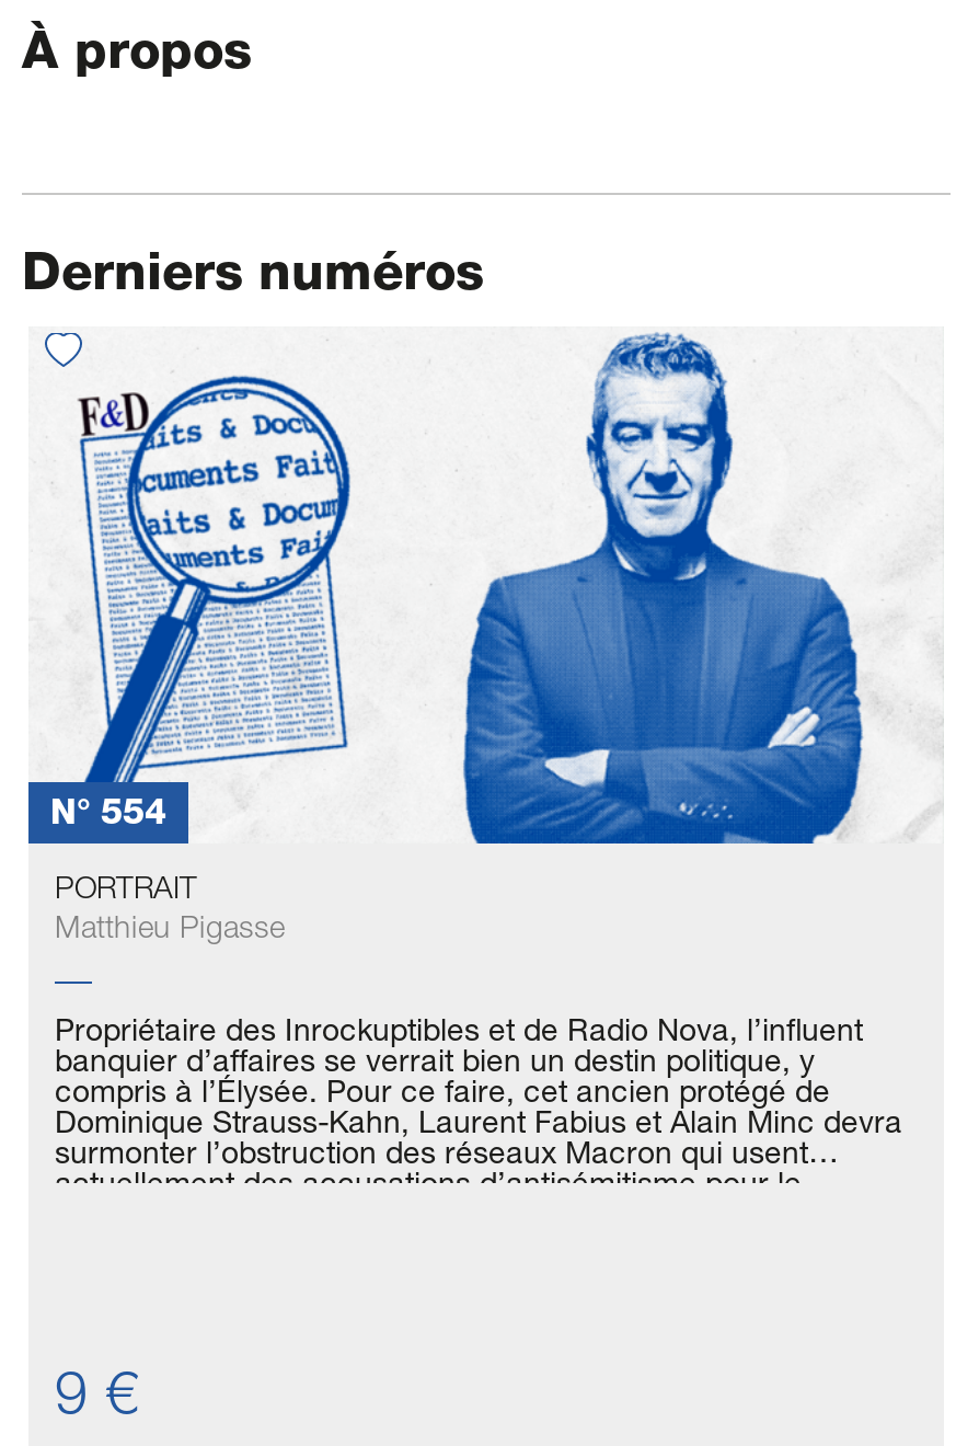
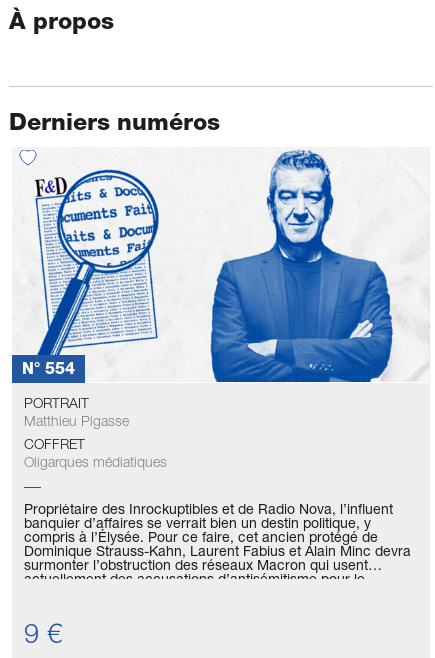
none -> [24,439,167,471] COFFRET | Oligarques médiatiques
moved [55,1018,902,1171] -> [24,504,411,574]: Propriétaire des Inrockuptibles et de Radio Nova, l’influent | banquier d’affaires se verrait bien un destin politique, y | compris à l’Élysée. Pour ce faire, cet ancien protégé de | Dominique Strauss-Kahn, Laurent Fabius et Alain Minc devra | surmonter l’obstruction des réseaux Macron qui usent

